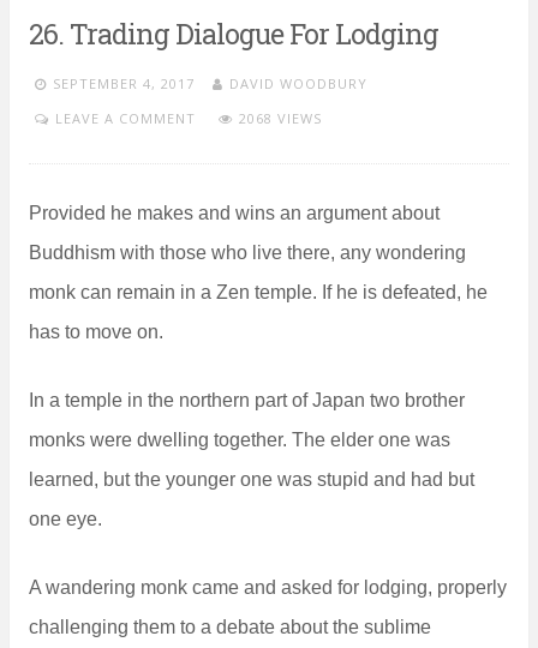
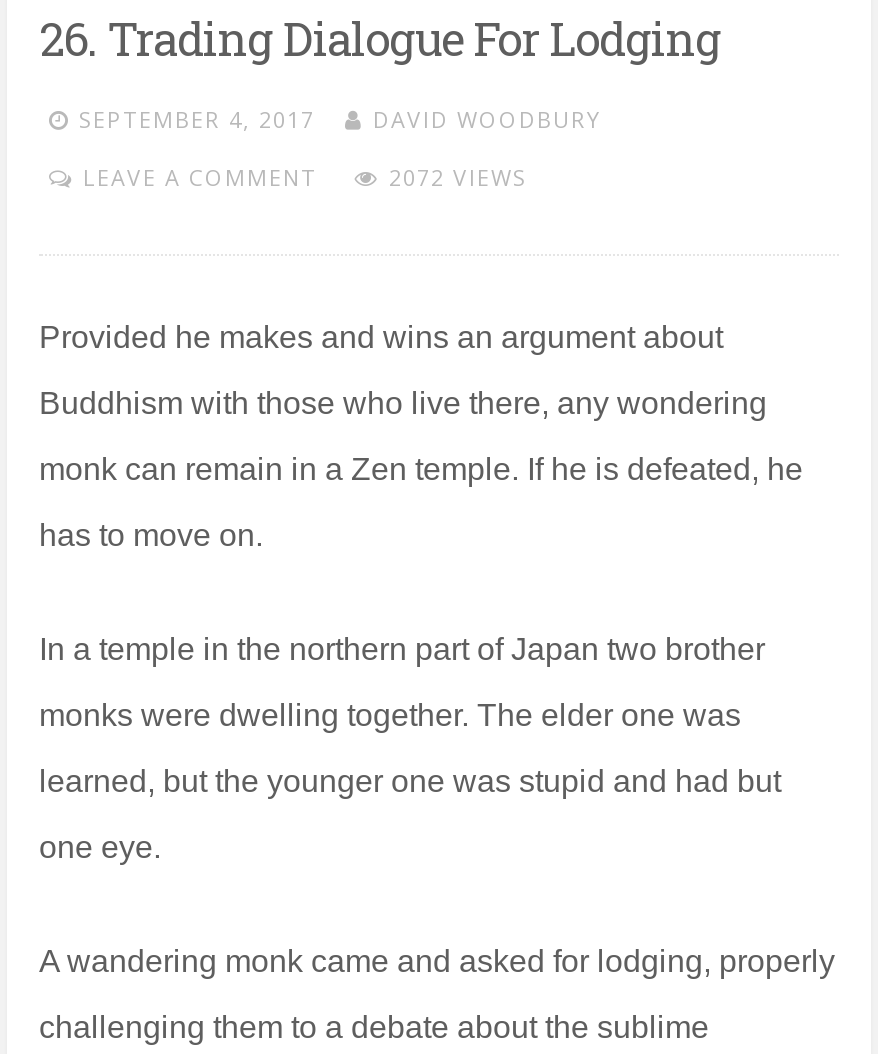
[239,109,322,127] 2068 VIEWS -> [389,163,527,193] 2072 VIEWS

